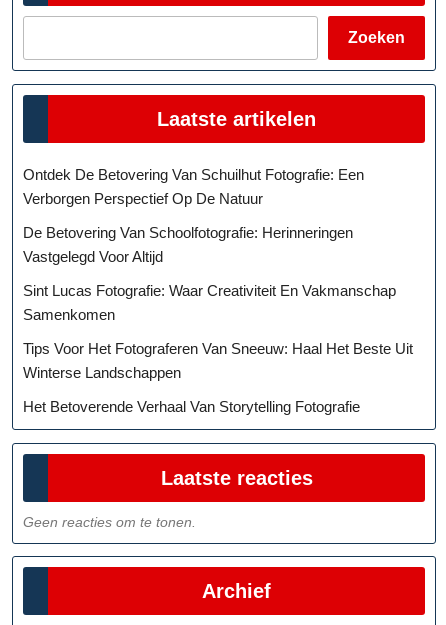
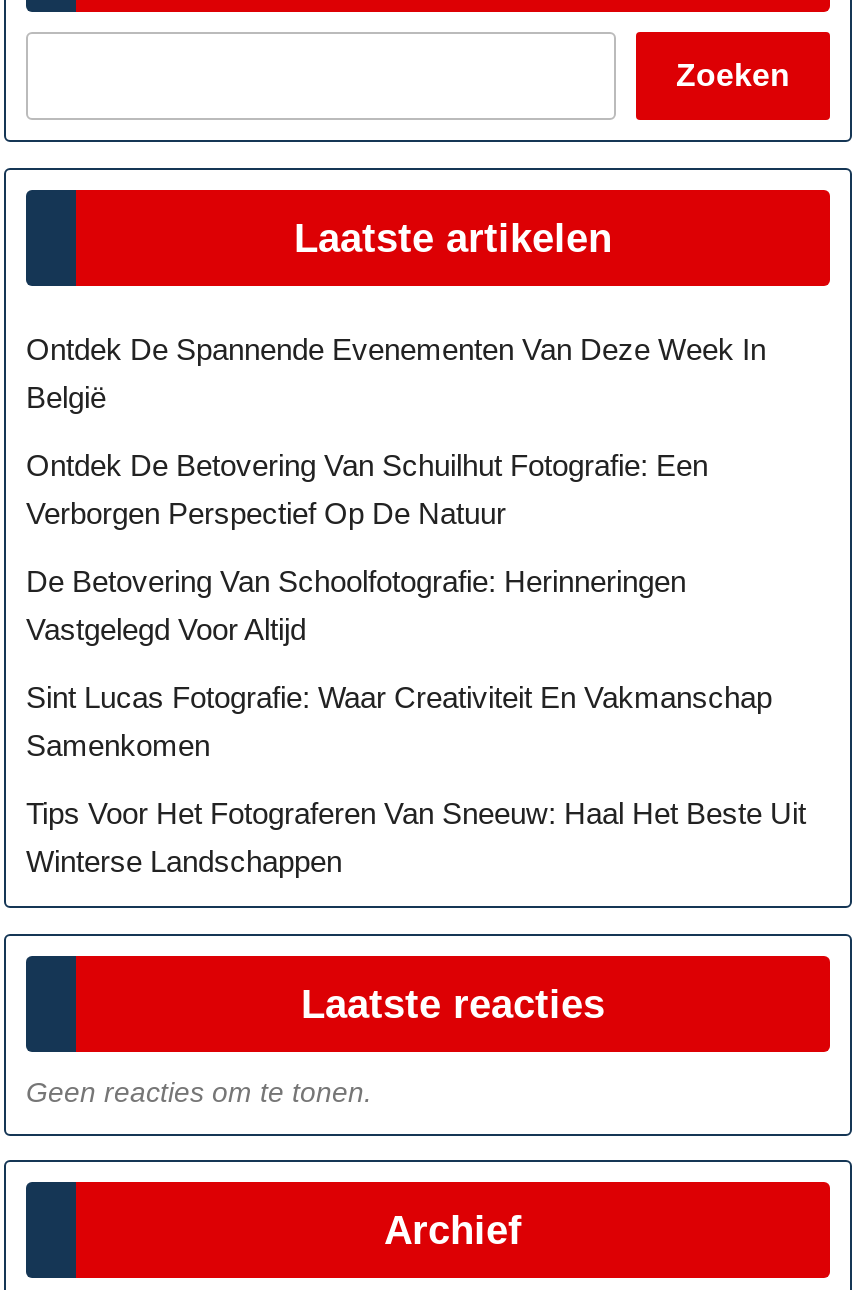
none -> [26,332,766,414] Ontdek De Spannende Evenementen Van Deze Week In | België
moved [23,166,413,381] -> [26,448,806,878]: Ontdek De Betovering Van Schuilhut Fotografie: Een | Verborgen Perspectief Op De Natuur | De Betovering Van Schoolfotografie: Herinneringen | Vastgelegd Voor Altijd | Sint Lucas Fotografie: Waar Creativiteit En Vakmanschap | Samenkomen | Tips Voor Het Fotograferen Van Sneeuw: Haal Het Beste Uit | Winterse Landschappen
[23,398,360,415] Het Betoverende Verhaal Van Storytelling Fotografie -> none

